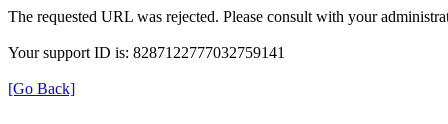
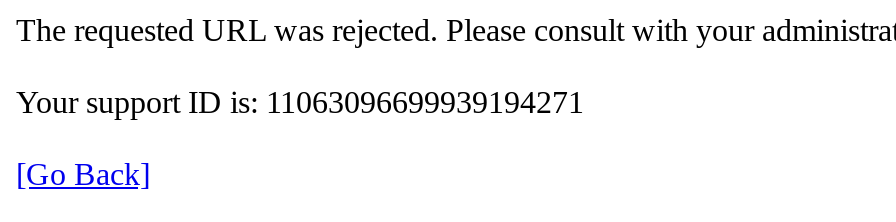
[8,44,285,61] Your support ID is: 8287122777032759141 -> [16,85,584,119] Your support ID is: 11063096699939194271

